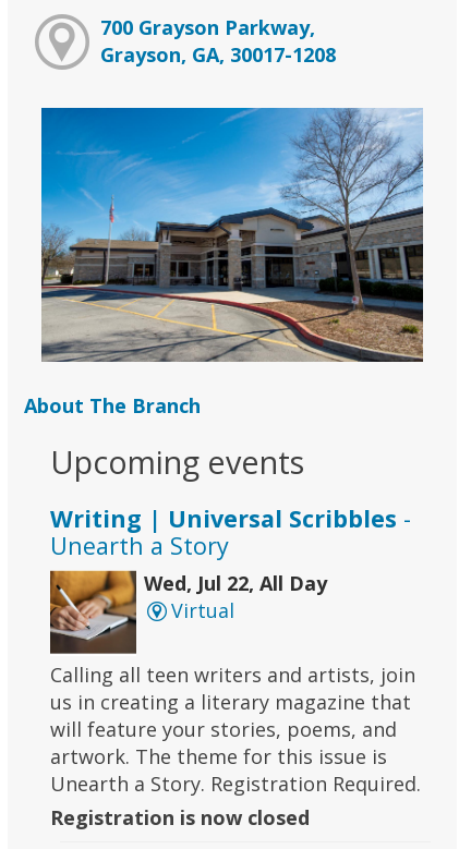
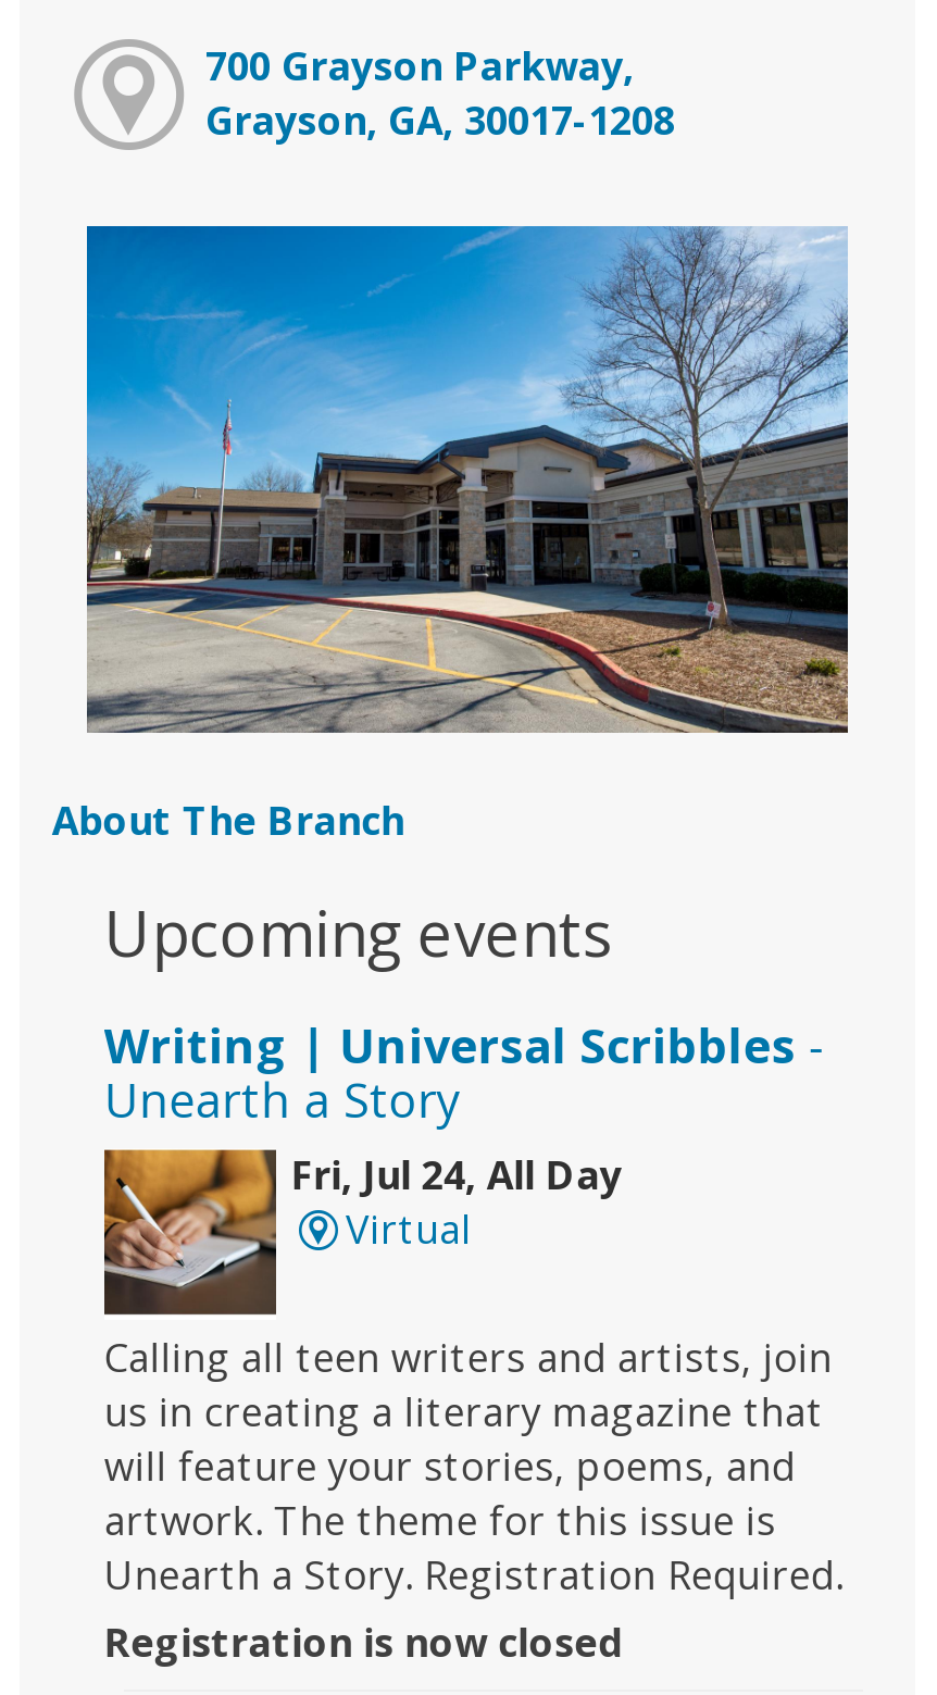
[144,570,327,596] Wed, Jul 22, All Day -> [291,1149,622,1201] Fri, Jul 24, All Day

